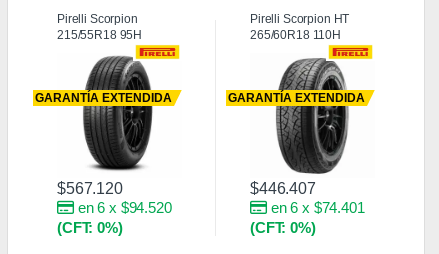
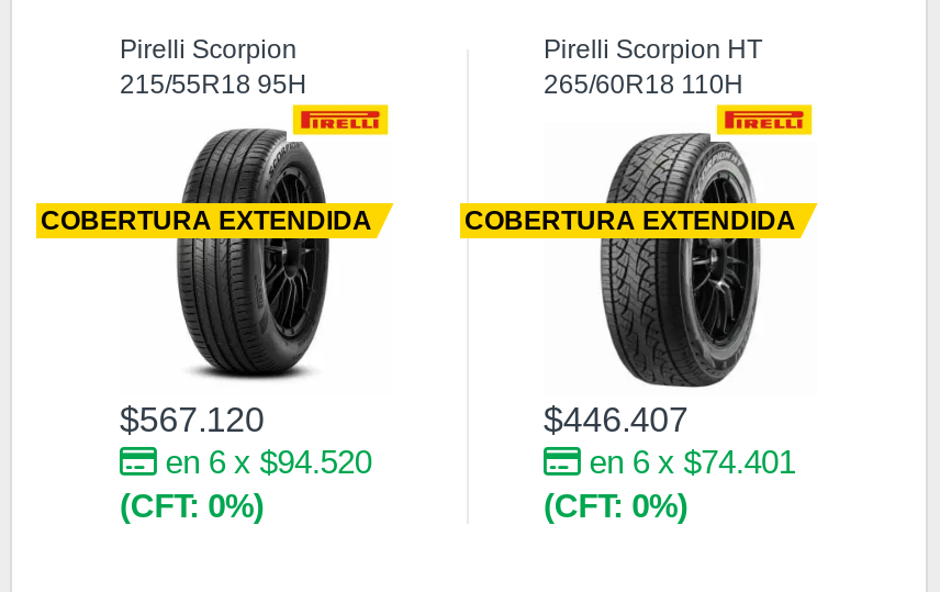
[35,91,172,105] GARANTÍA EXTENDIDA -> [41,206,372,236] COBERTURA EXTENDIDA
[228,91,365,105] GARANTÍA EXTENDIDA -> [465,206,796,236] COBERTURA EXTENDIDA

